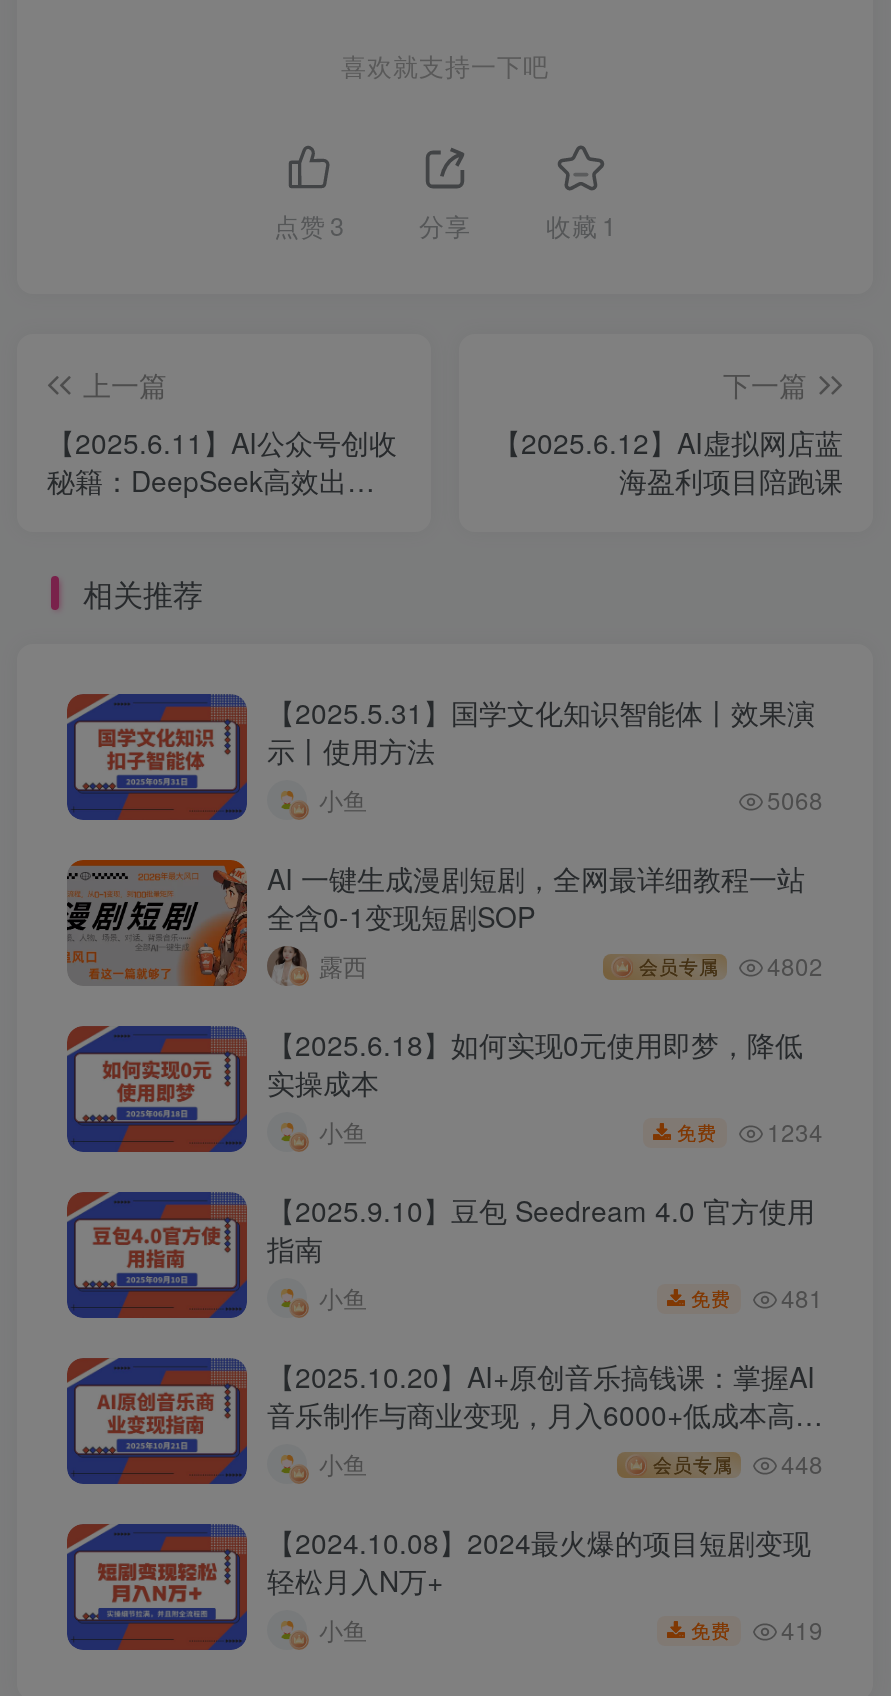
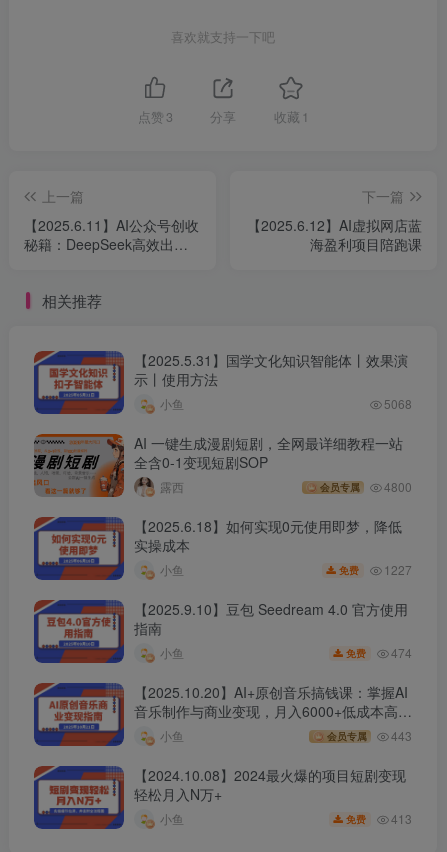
[639,949,823,983] 会员专属 4802 -> [320,478,412,495] 会员专属 4800
[677,1115,823,1149] 免费 1234 -> [339,561,412,578] 免费 1227
[691,1281,823,1315] 免费 481 -> [346,644,412,661] 免费 474
[653,1447,823,1481] 会员专属 448 -> [327,727,412,744] 会员专属 443
[691,1613,823,1647] 免费 419 -> [346,810,412,827] 免费 413

